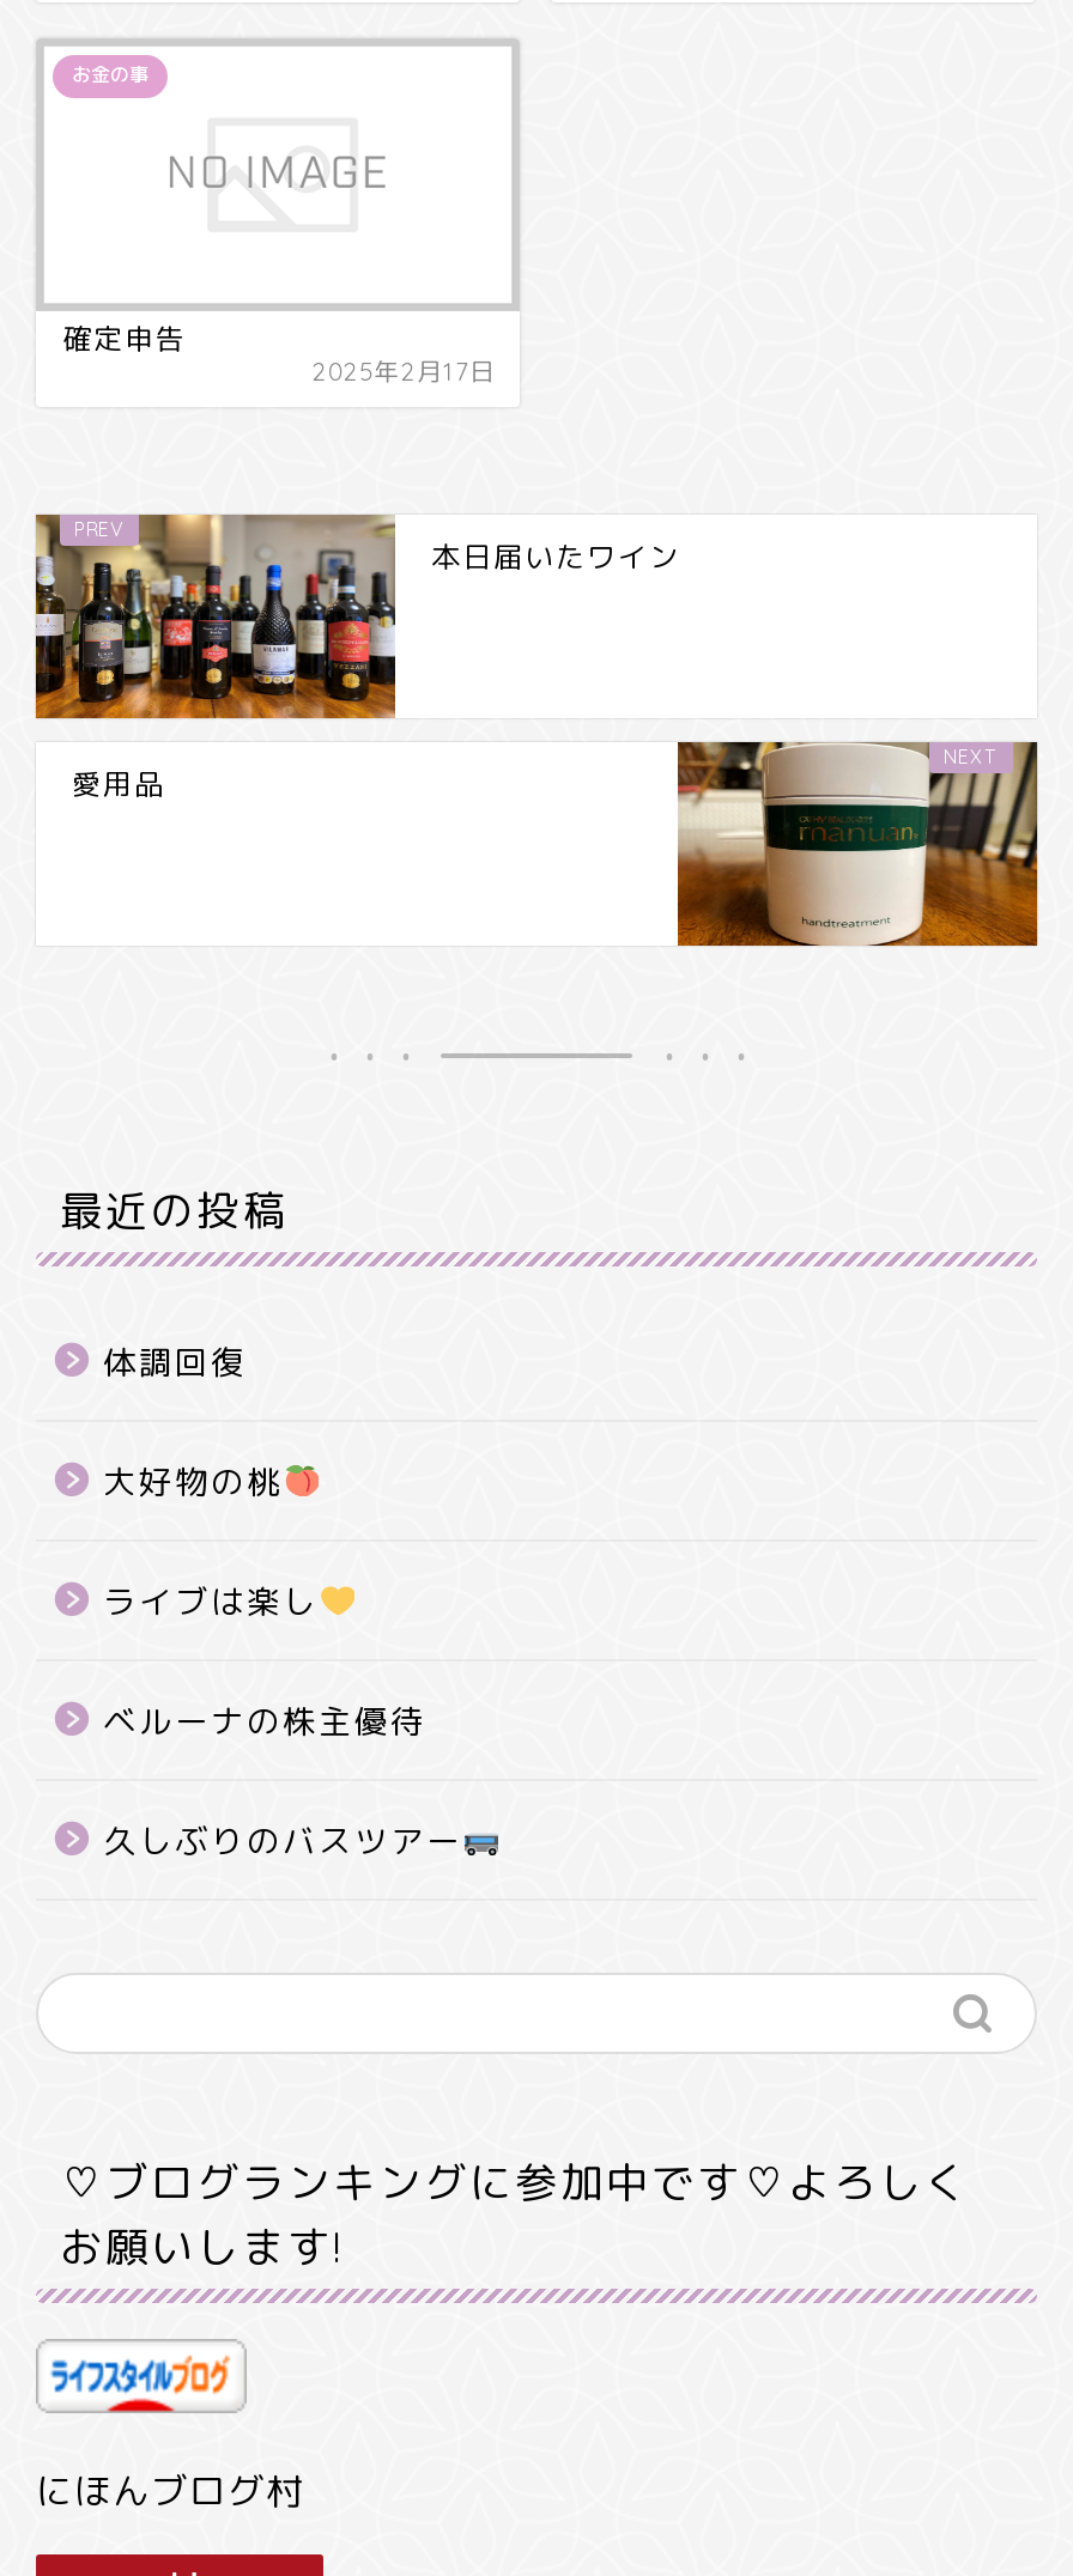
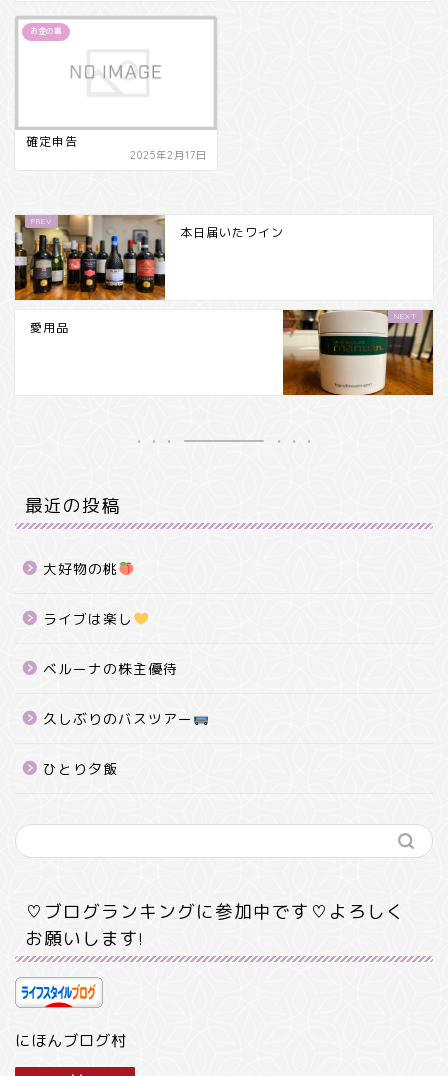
[103,1338,247,1383] 体調回復 -> none
moved [103,1457,462,1862] -> [43,559,193,728]: 大好物の桃 | ライブは楽し | ベルーナの株主優待 | 久しぶりのバスツアー
none -> [43,759,118,778] ひとり夕飯

